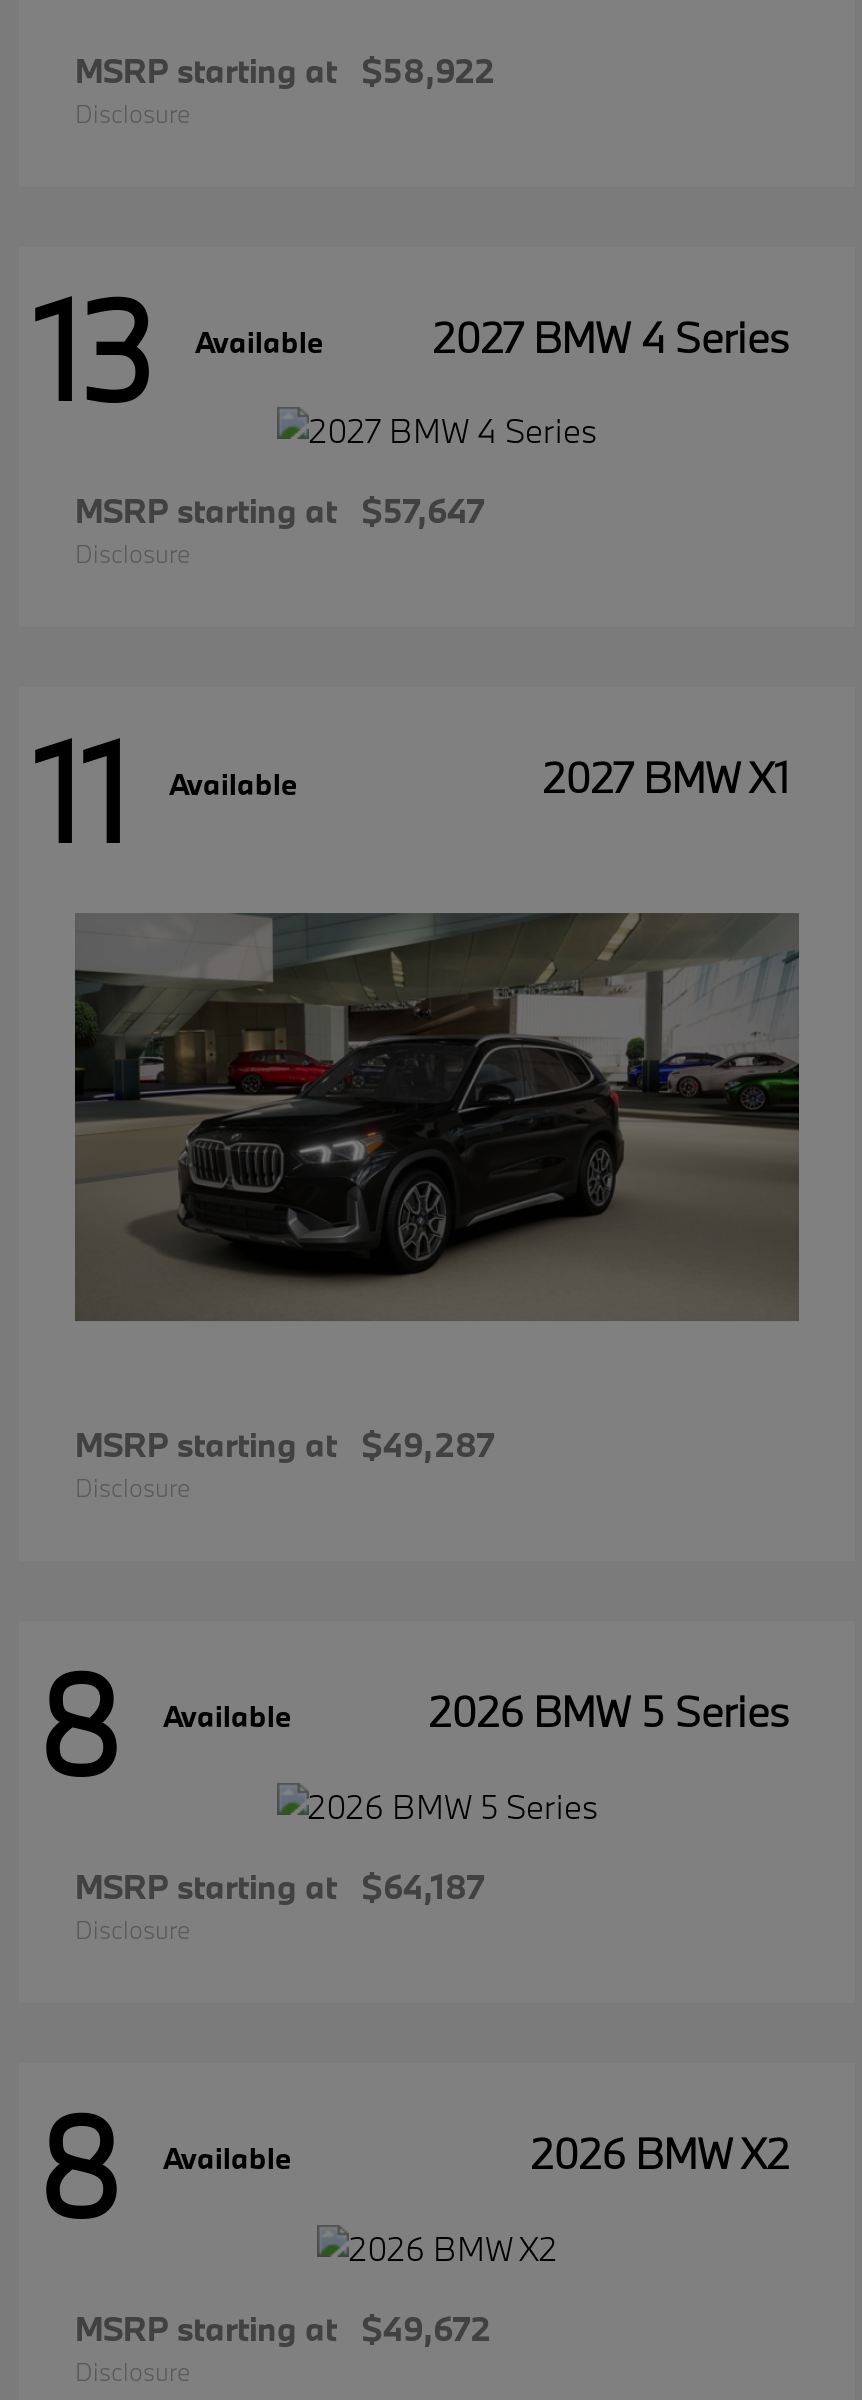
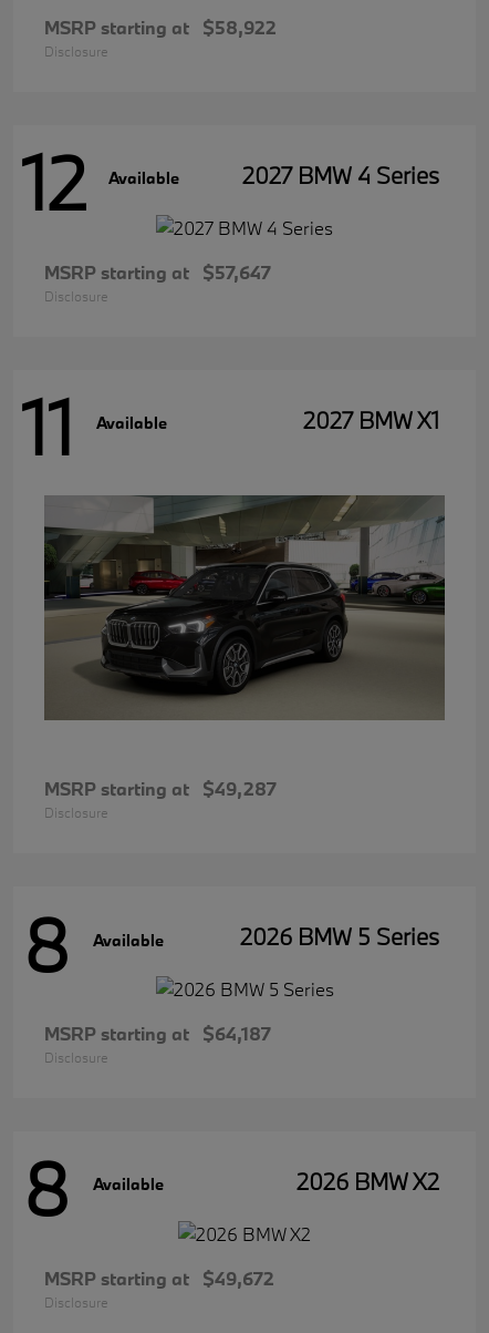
[35,263,323,437] 13 Available -> [22,134,179,231] 12 Available

